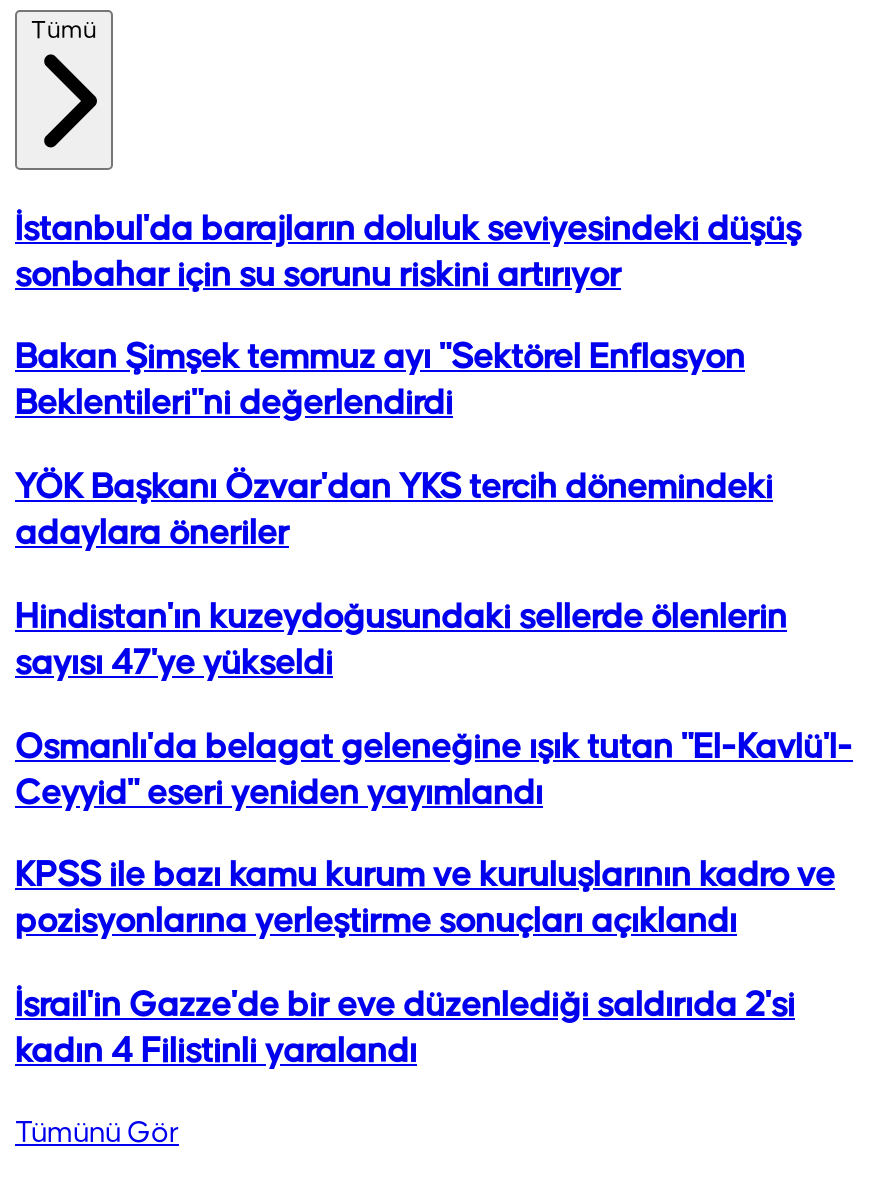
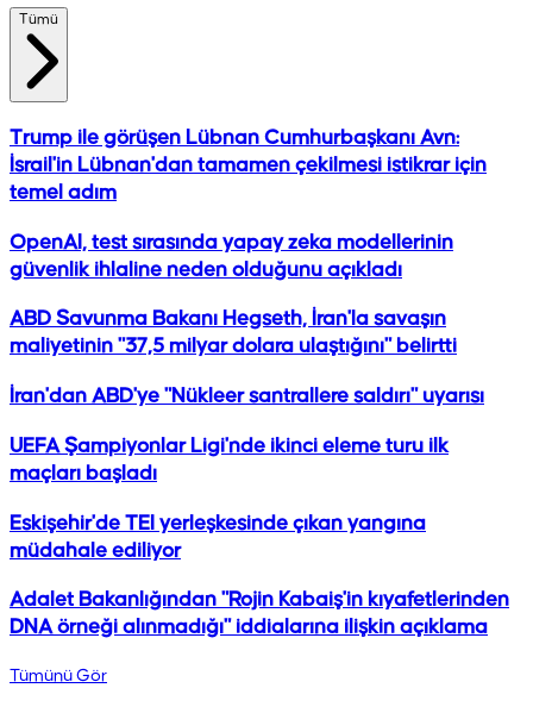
[15,211,801,293] İstanbul'da barajların doluluk seviyesindeki düşüş | sonbahar için su sorunu riskini artırıyor -> [10,127,487,204] Trump ile görüşen Lübnan Cumhurbaşkanı Avn: | İsrail'in Lübnan'dan tamamen çekilmesi istikrar için | temel adım
[15,340,745,422] Bakan Şimşek temmuz ayı "Sektörel Enflasyon | Beklentileri"ni değerlendirdi -> [10,232,453,281] OpenAI, test sırasında yapay zeka modellerinin | güvenlik ihlaline neden olduğunu açıkladı
[15,470,773,552] YÖK Başkanı Özvar'dan YKS tercih dönemindeki | adaylara öneriler -> [10,309,457,358] ABD Savunma Bakanı Hegseth, İran'la savaşın | maliyetinin "37,5 milyar dolara ulaştığını" belirtti
[15,599,787,681] Hindistan'ın kuzeydoğusundaki sellerde ölenlerin | sayısı 47'ye yükseldi -> [10,386,484,407] İran'dan ABD'ye "Nükleer santrallere saldırı" uyarısı
[15,729,853,811] Osmanlı'da belagat geleneğine ışık tutan "El-Kavlü'l- | Ceyyid" eseri yeniden yayımlandı -> [10,435,449,484] UEFA Şampiyonlar Ligi'nde ikinci eleme turu ilk | maçları başladı
[15,858,835,940] KPSS ile bazı kamu kurum ve kuruluşlarının kadro ve | pozisyonlarına yerleştirme sonuçları açıklandı -> [10,512,426,561] Eskişehir'de TEI yerleşkesinde çıkan yangına | müdahale ediliyor
[15,988,795,1070] İsrail'in Gazze'de bir eve düzenlediği saldırıda 2'si | kadın 4 Filistinli yaralandı -> [10,590,509,638] Adalet Bakanlığından "Rojin Kabaiş'in kıyafetlerinden | DNA örneği alınmadığı" iddialarına ilişkin açıklama

